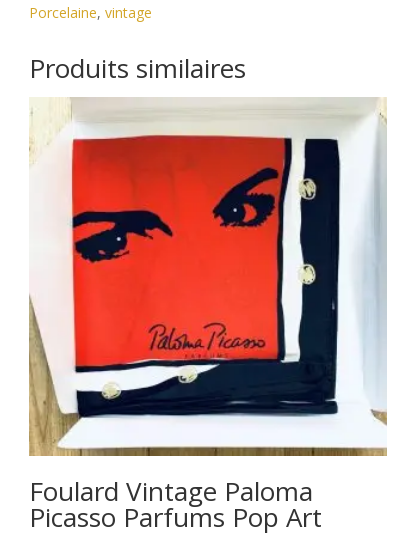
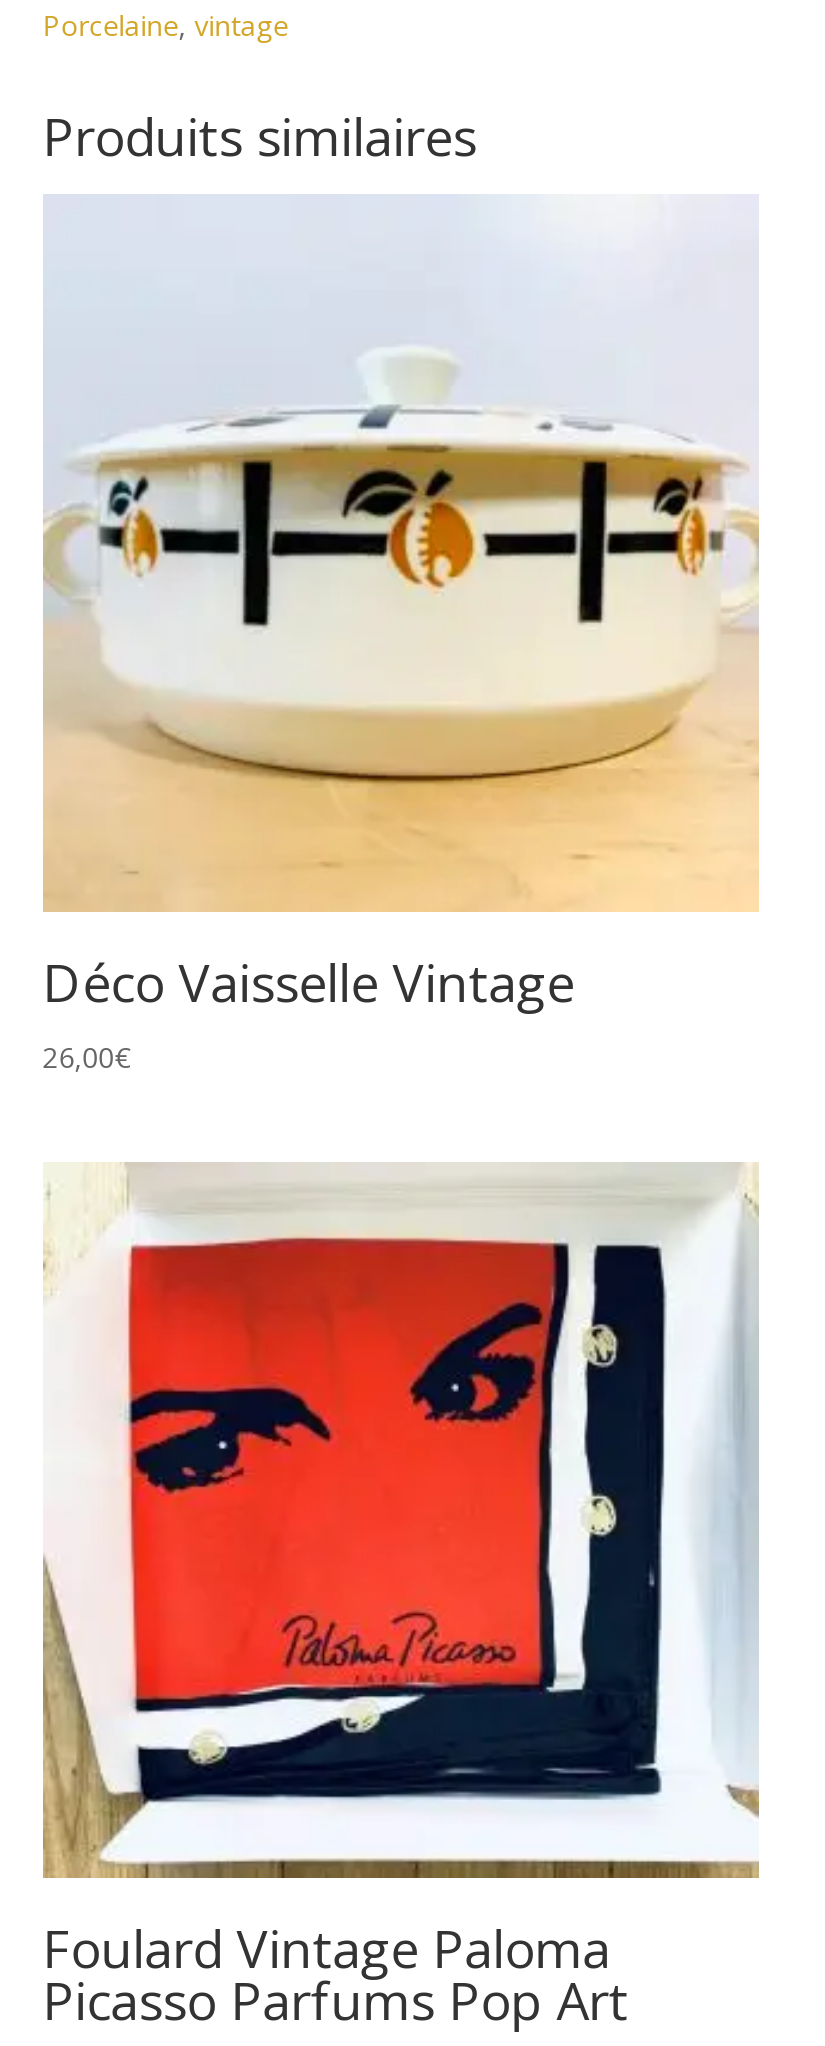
none -> [43,196,759,1076] [image] | Déco Vaisselle Vintage | 26,00€

